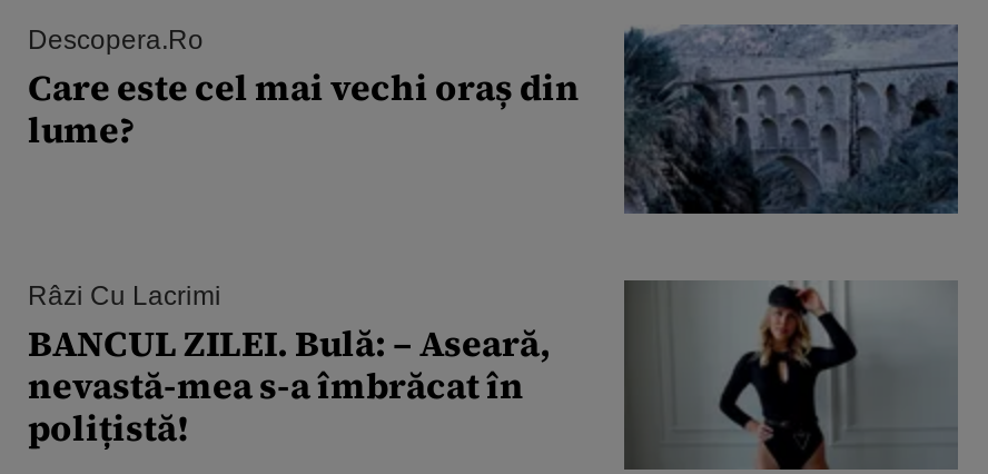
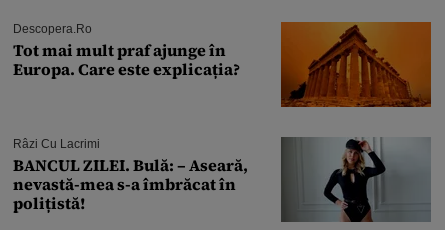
[28,22,960,216] [image] | Care este cel mai vechi oraș din | lume? -> [13,21,432,108] [image] | Tot mai mult praf ajunge în | Europa. Care este explicația?

